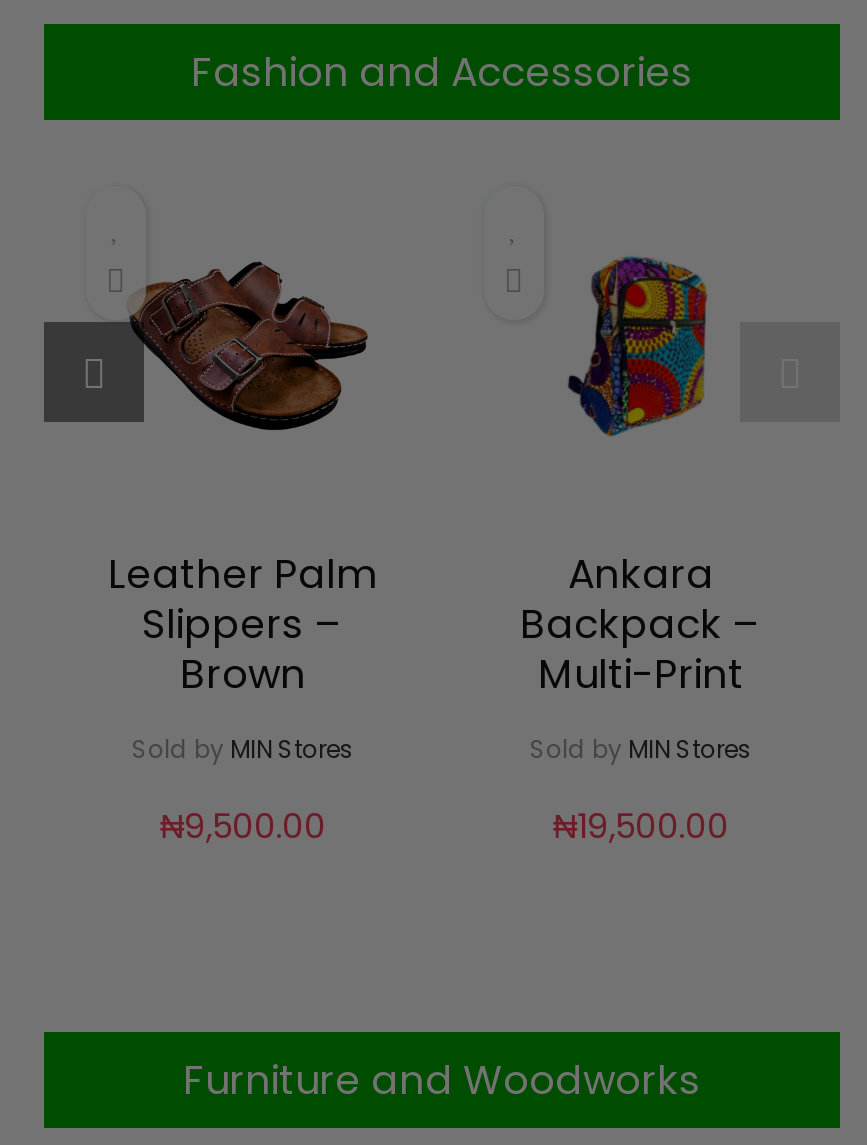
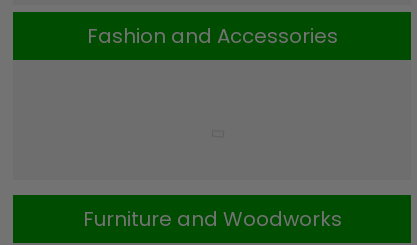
[42,260,370,432] [image] -> none
[566,256,708,438] [image] -> none
[108,547,378,851] Leather Palm | Slippers – | Brown | Sold by MIN Stores | ₦9,500.00 -> none
[520,547,762,851] Ankara | Backpack – | Multi-Print | Sold by MIN Stores | ₦19,500.00 -> none

